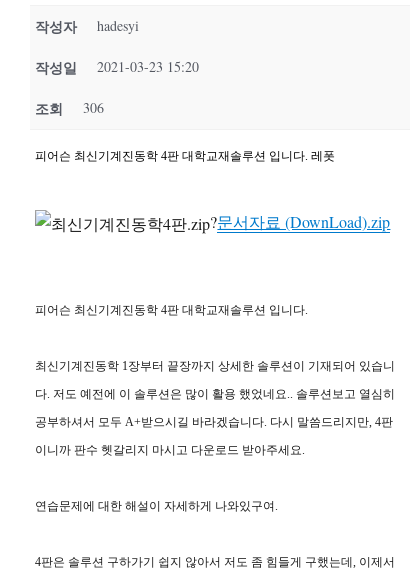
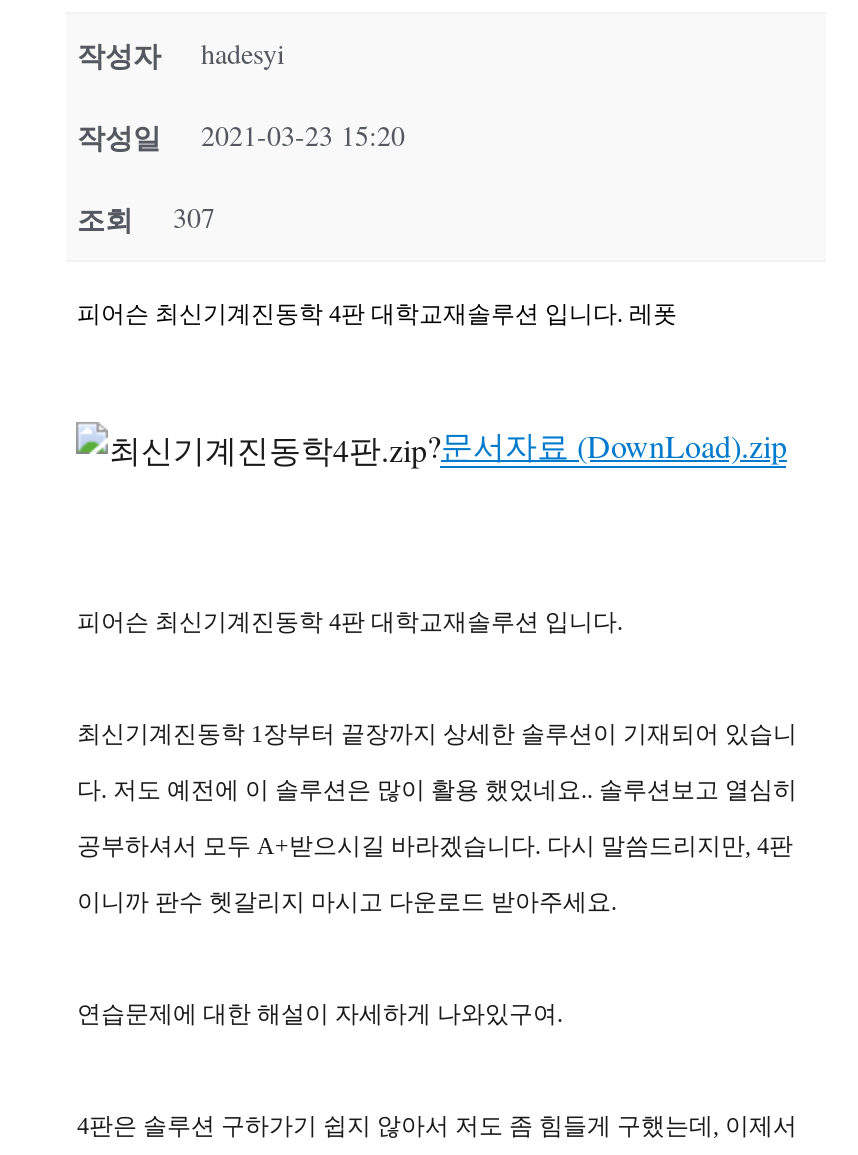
[35,98,104,119] 조회 306 -> [77,198,215,240] 조회 307

